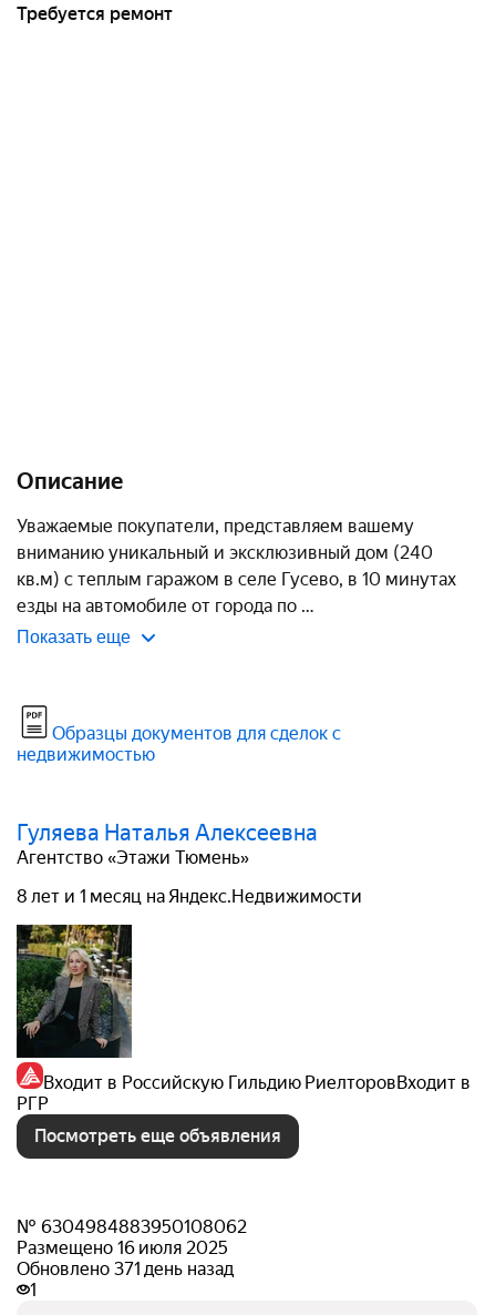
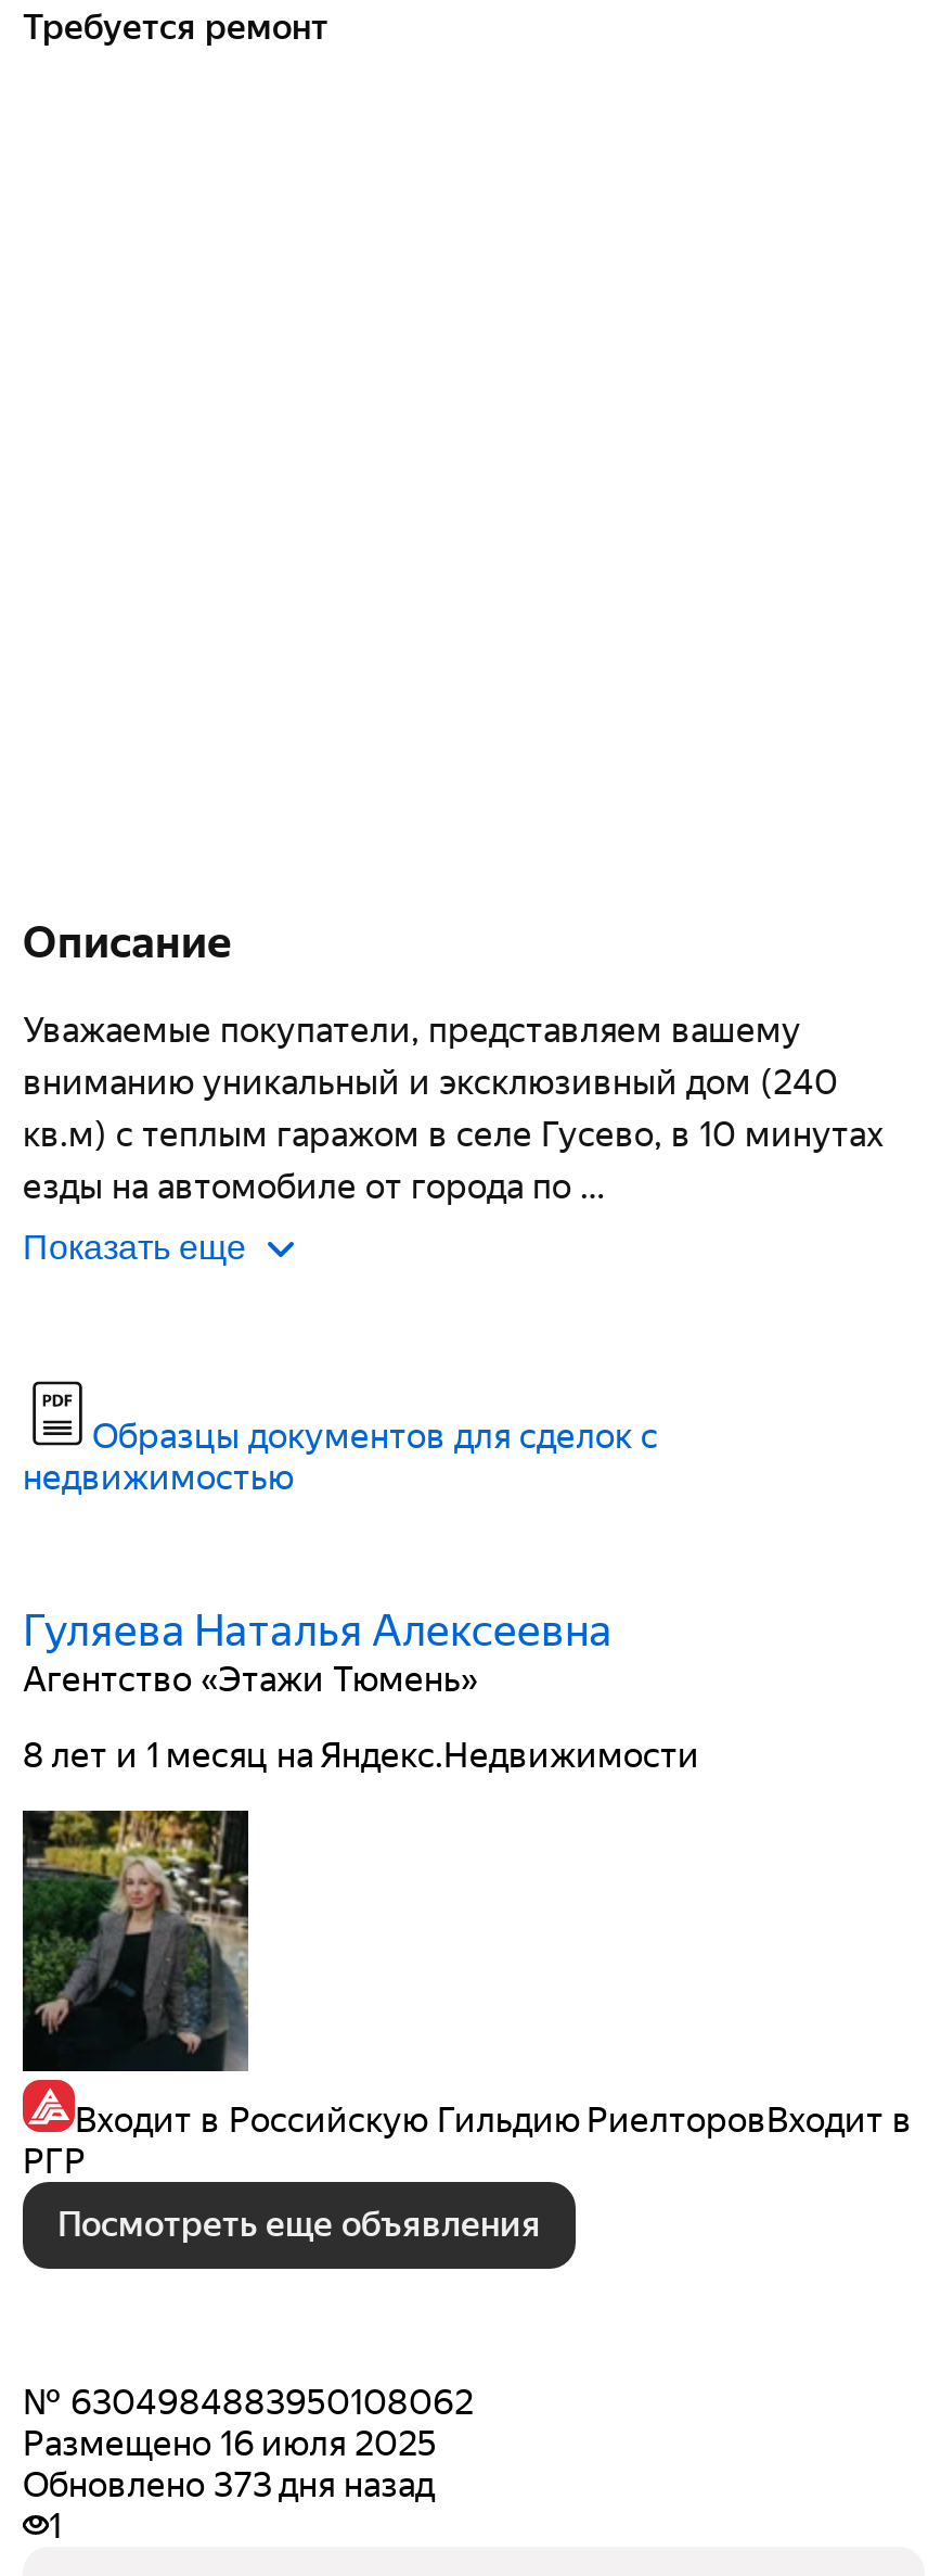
[17,1258,234,1280] Обновлено 371 день назад -> [23,2464,435,2505] Обновлено 373 дня назад

